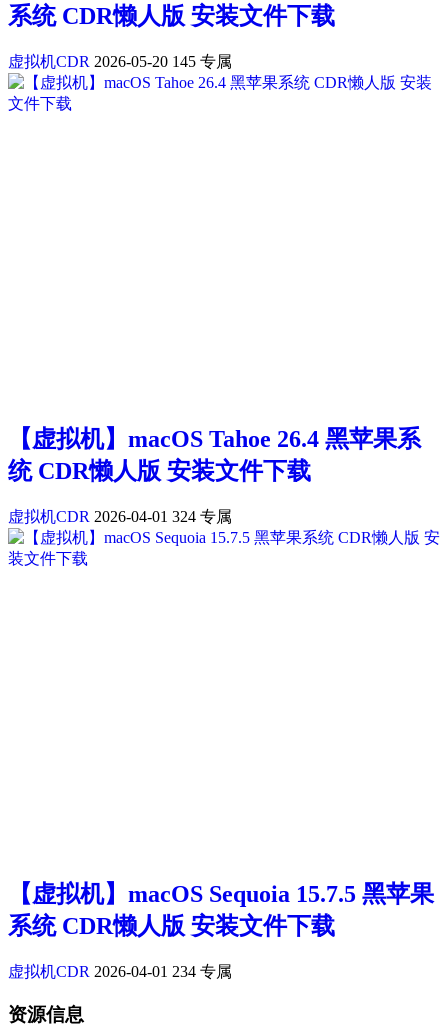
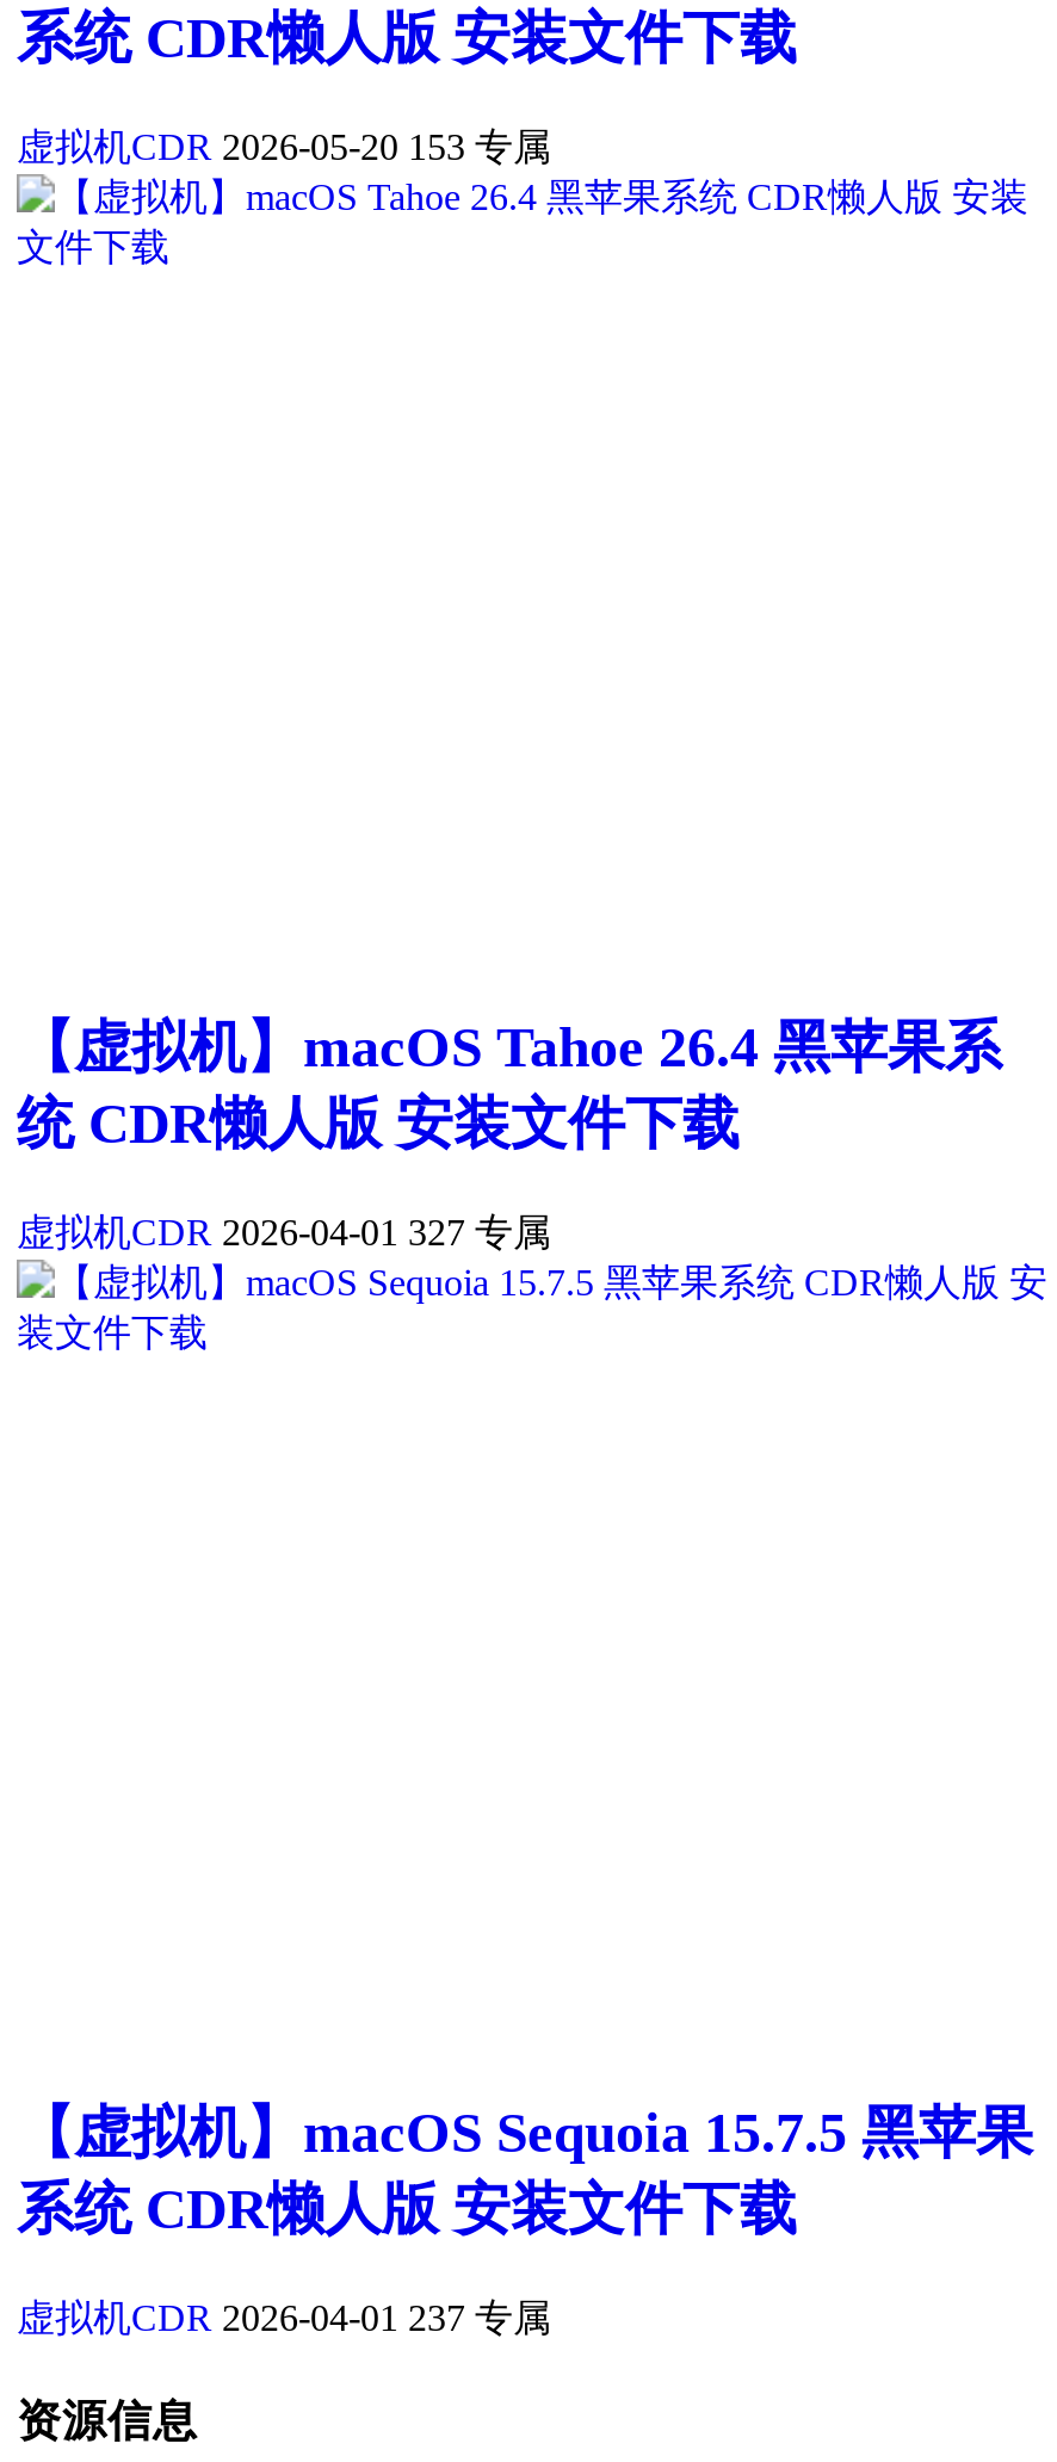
[8,53,232,70] 虚拟机CDR 2026-05-20 145 专属 -> [17,127,551,168] 虚拟机CDR 2026-05-20 153 专属
[8,508,232,525] 虚拟机CDR 2026-04-01 324 专属 -> [17,1212,551,1253] 虚拟机CDR 2026-04-01 327 专属
[8,963,232,980] 虚拟机CDR 2026-04-01 234 专属 -> [17,2297,551,2338] 虚拟机CDR 2026-04-01 237 专属

